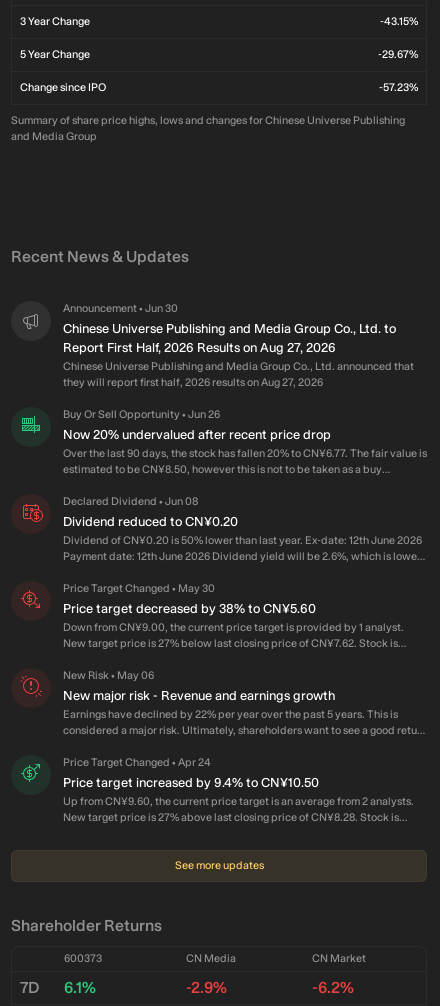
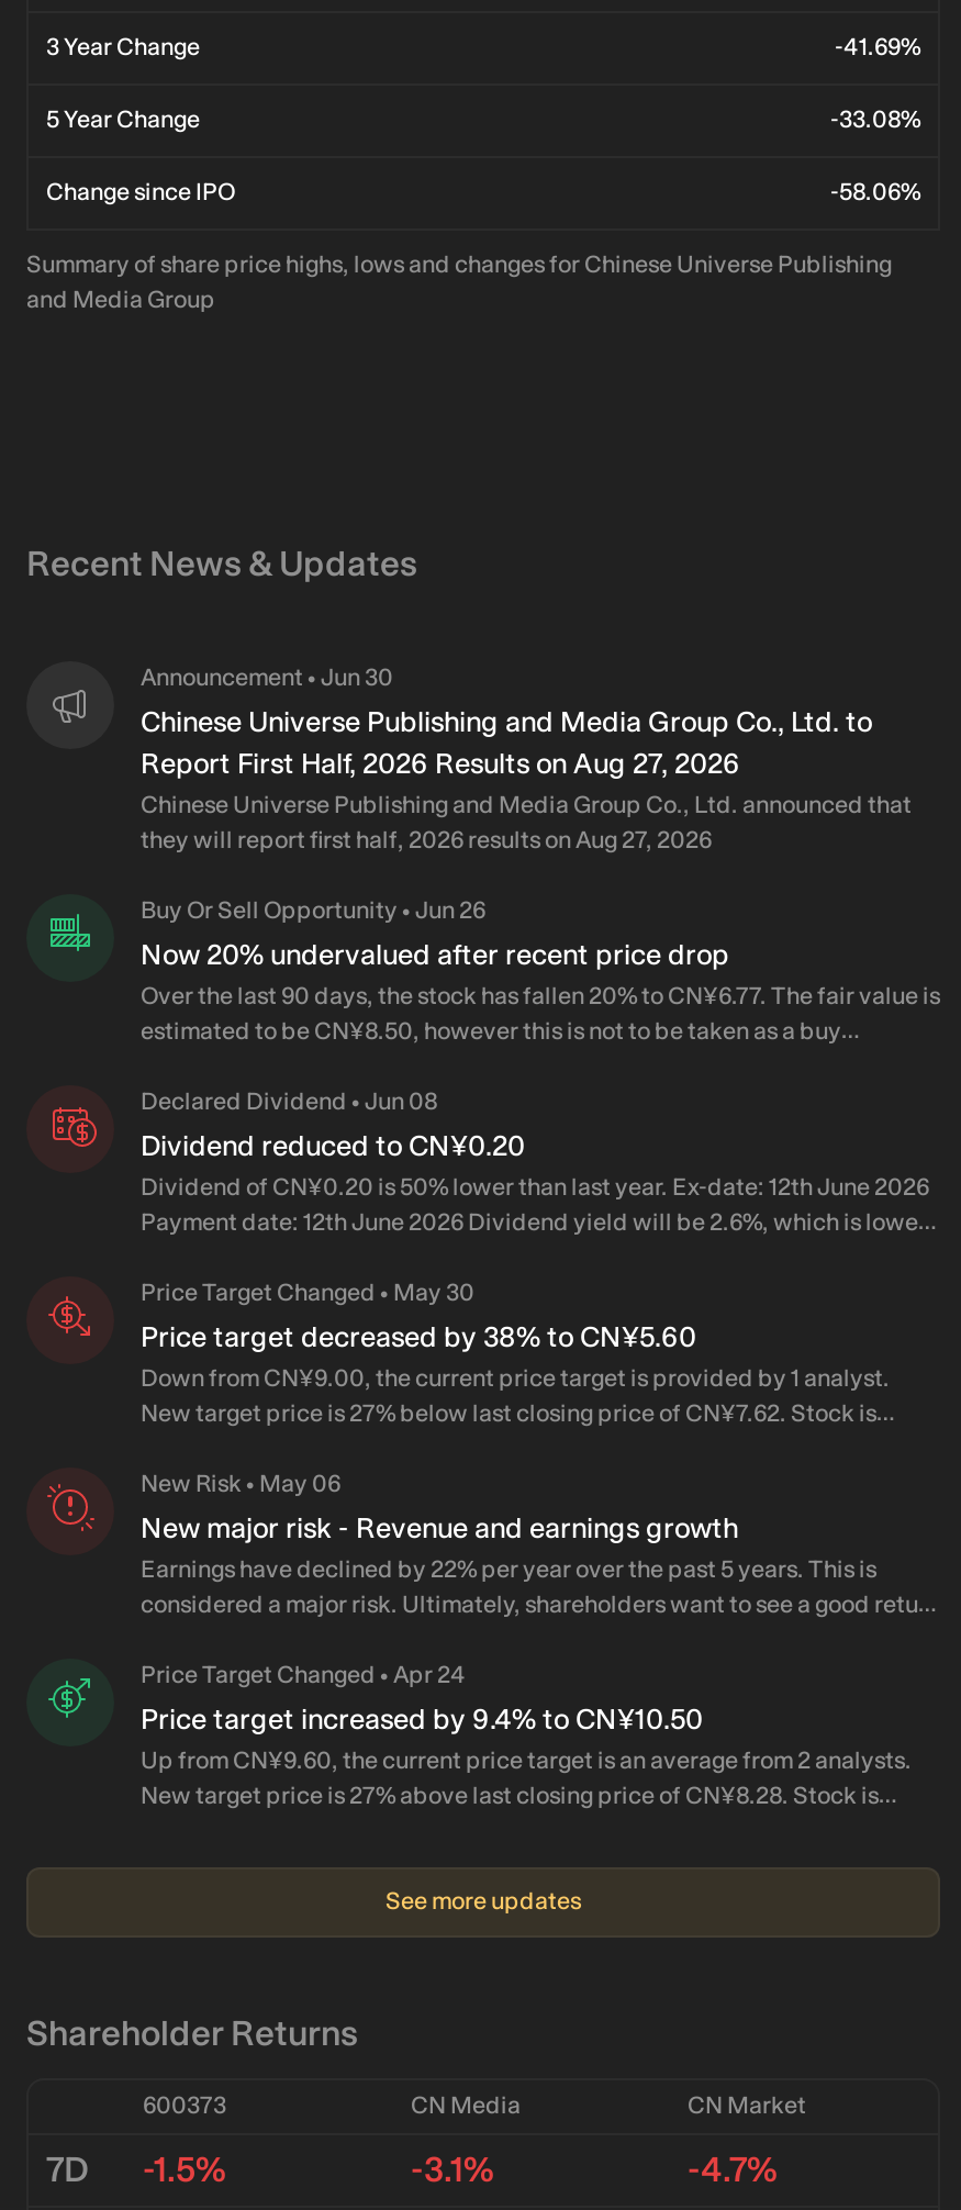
[380,15,418,28] -43.15% -> [835,32,920,61] -41.69%
[378,48,418,61] -29.67% -> [830,105,920,133] -33.08%
[379,81,418,94] -57.23% -> [830,177,920,206] -58.06%
[20,978,96,997] 7D 6.1% -> [46,2148,226,2190] 7D -1.5%
[186,978,227,997] -2.9% -> [411,2148,494,2190] -3.1%
[312,978,354,997] -6.2% -> [688,2148,778,2190] -4.7%

